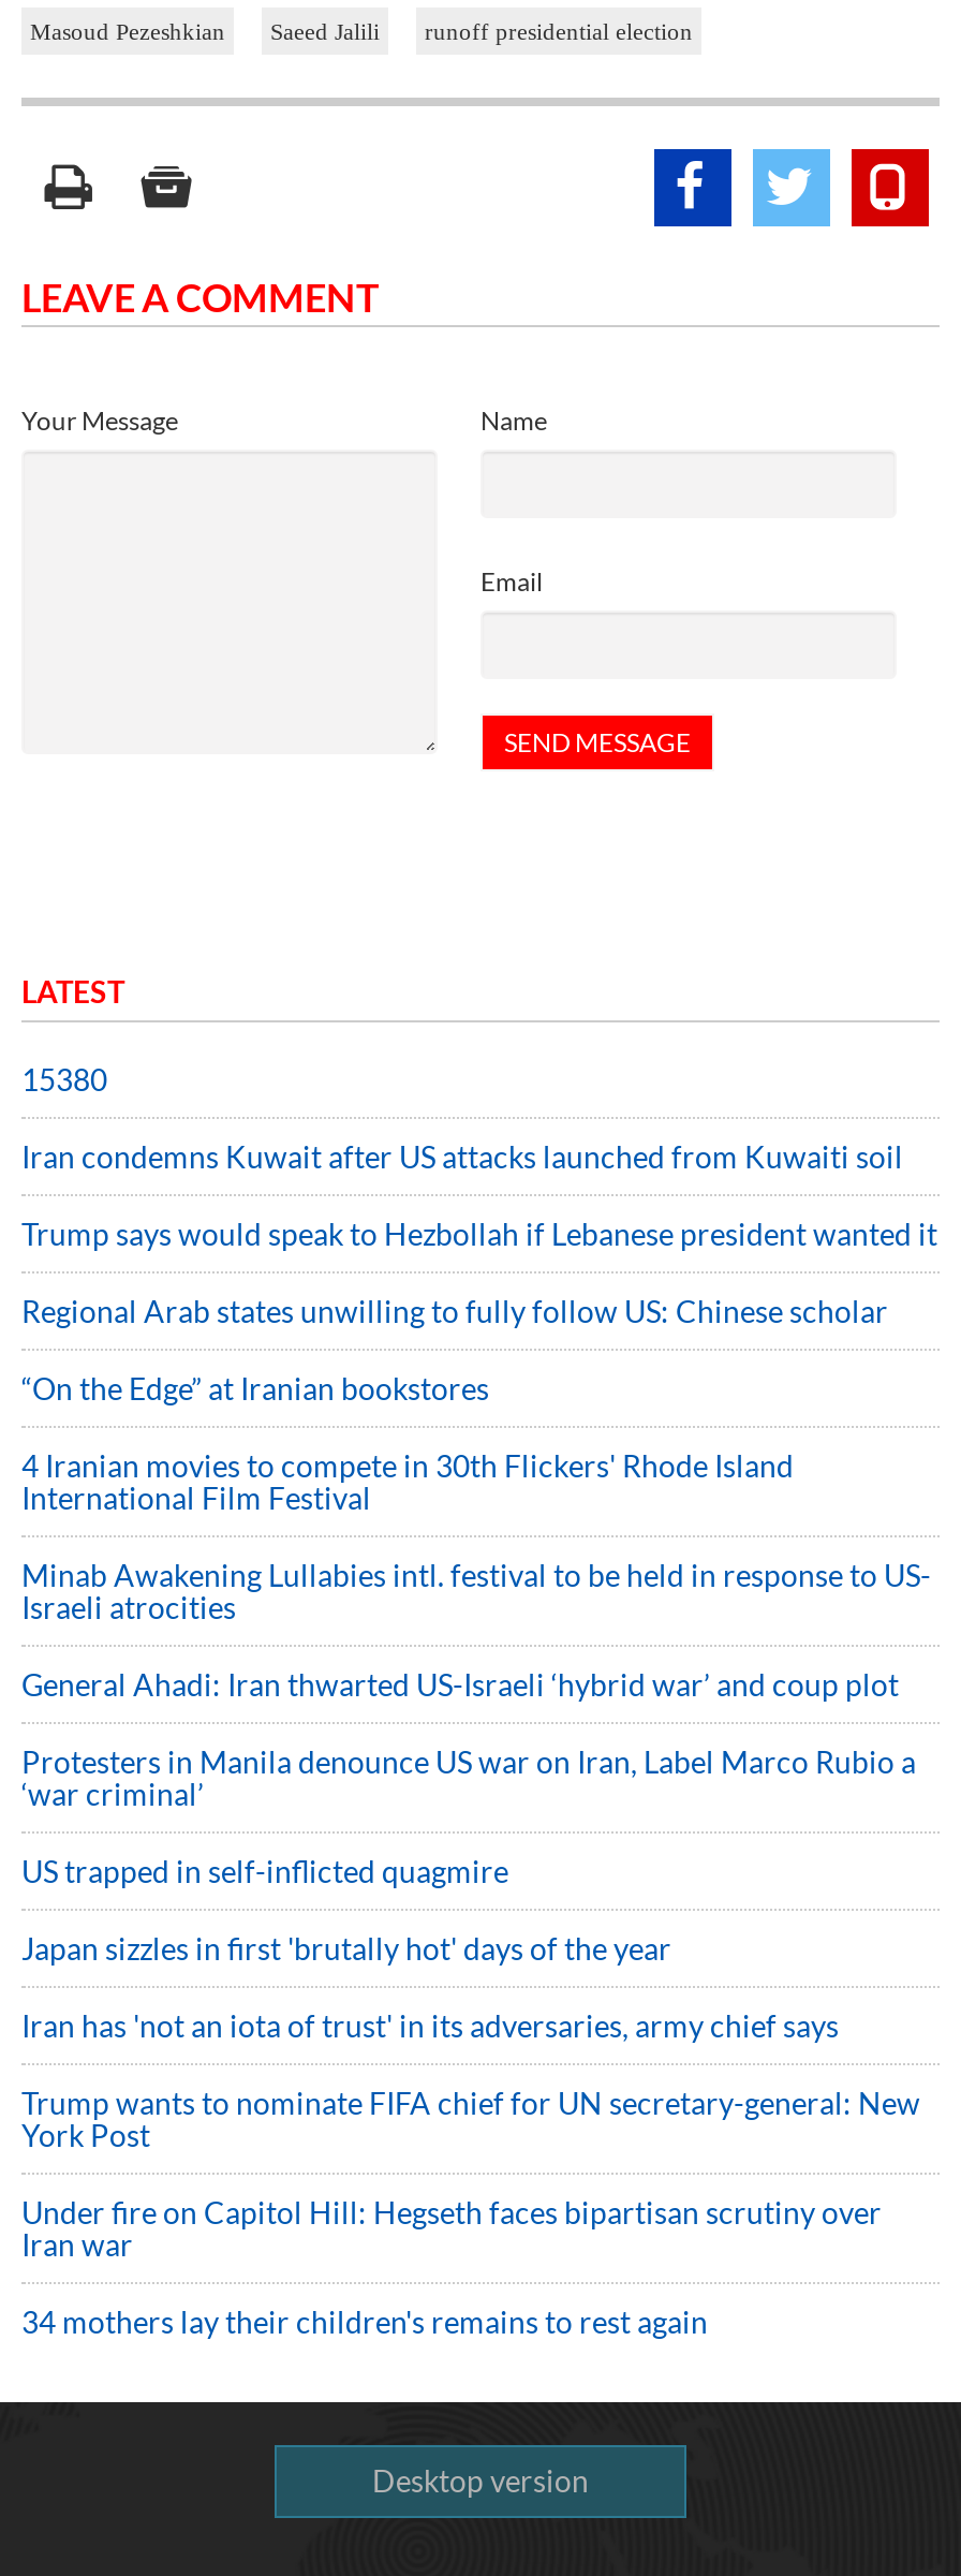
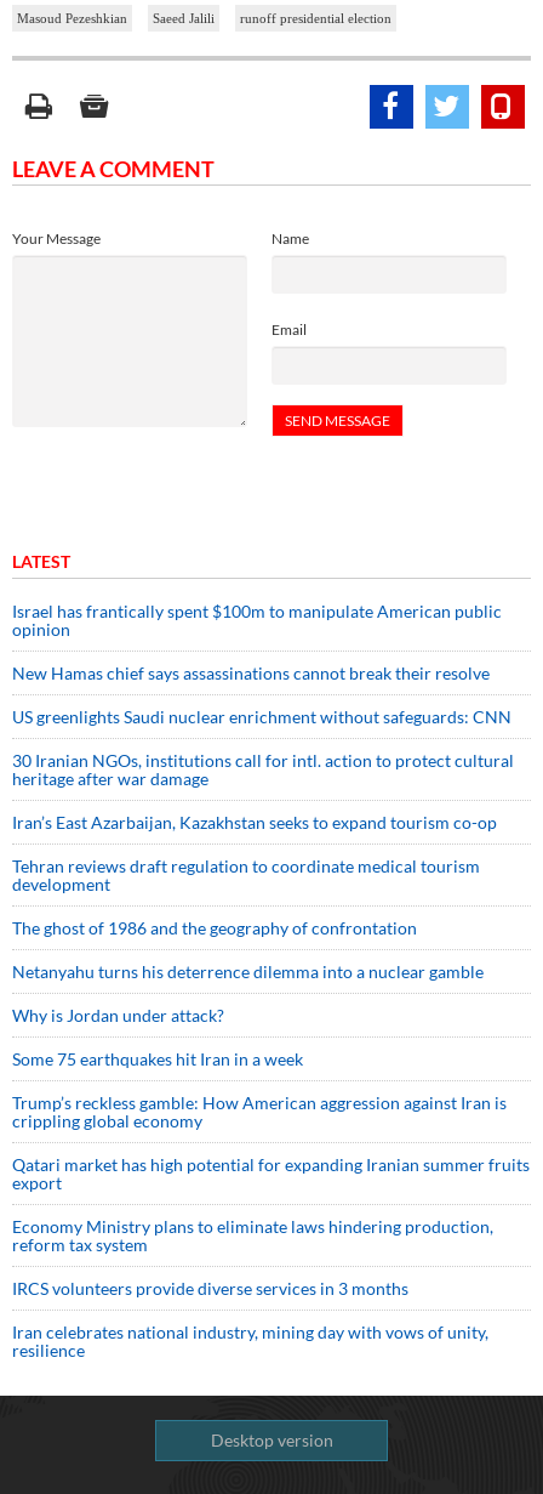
[21,1062,107,1098] 15380 -> [12,601,502,640] Israel has frantically spent $100m to manipulate American public | opinion
[21,1139,903,1175] Iran condemns Kuwait after US attacks launched from Kuwaiti soil -> [12,663,490,684] New Hamas chief says assassinations cannot break their resolve
[21,1216,937,1253] Trump says would speak to Hezbollah if Lebanese president wanted it -> [12,707,511,727] US greenlights Saudi nuclear enrichment without safeguards: CNN
[21,1293,888,1330] Regional Arab states unwilling to fully follow US: Chinese scholar -> [12,750,514,789] 30 Iranian NGOs, institutions call for intl. action to protect cultural | heritage after war damage
[21,1371,489,1407] “On the Edge” at Iranian bookstores -> [12,812,497,833] Iran’s East Azarbaijan, Kazakhstan seeks to expand tourism co-op
[21,1448,794,1517] 4 Iranian movies to compete in 30th Flickers' Rhode Island | International Film Festival -> [12,856,480,895] Tehran reviews draft regulation to coordinate medical tourism | development
[21,1557,931,1626] Minab Awakening Lullabies intl. festival to be held in response to US- | Israeli atrocities -> [12,918,417,939] The ghost of 1986 and the geography of confrontation
[21,1667,899,1703] General Ahadi: Iran thwarted US-Israeli ‘hybrid war’ and coup plot -> [12,962,484,982] Netanyahu turns his deterrence dilemma into a nuclear gamble
[21,1744,916,1813] Protesters in Manila denounce US war on Iran, Label Marco Rubio a | ‘war criminal’ -> [12,1005,224,1026] Why is Jordan under attack?
[21,1854,515,1890] US trapped in self-inflicted quagmire -> [12,1049,303,1070] Some 75 earthquakes hit Iran in a week
[21,1931,671,1967] Japan sizzles in first 'brutally hot' days of the year -> [12,1093,507,1131] Trump’s reckless gamble: How American aggression against Iran is | crippling global economy
[21,2008,845,2044] Iran has 'not an iota of trust' in its adversaries, army chief says -> [12,1155,530,1193] Qatari market has high potential for expanding Iranian summer fruits | export
[21,2085,920,2154] Trump wants to nominate FIFA chief for UN secretary-general: New | York Post -> [12,1216,493,1255] Economy Ministry plans to eliminate laws hindering production, | reform tax system
[21,2195,882,2263] Under fire on Capitol Hill: Hegseth faces bipartisan scrutiny over | Iran war -> [12,1278,408,1299] IRCS volunteers provide diverse services in 3 months
[21,2304,708,2341] 34 mothers lay their children's remains to rest again -> [12,1322,488,1361] Iran celebrates national industry, mining day with vows of unity, | resilience

